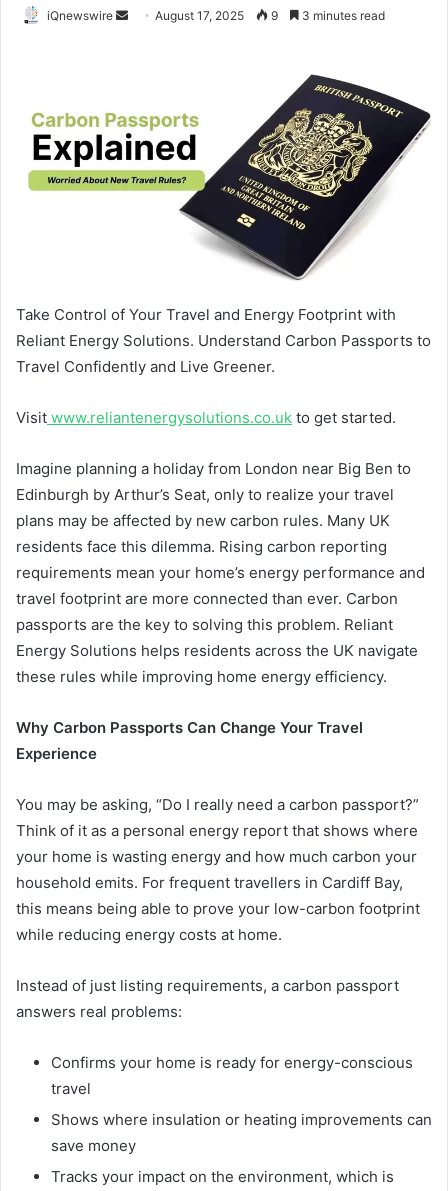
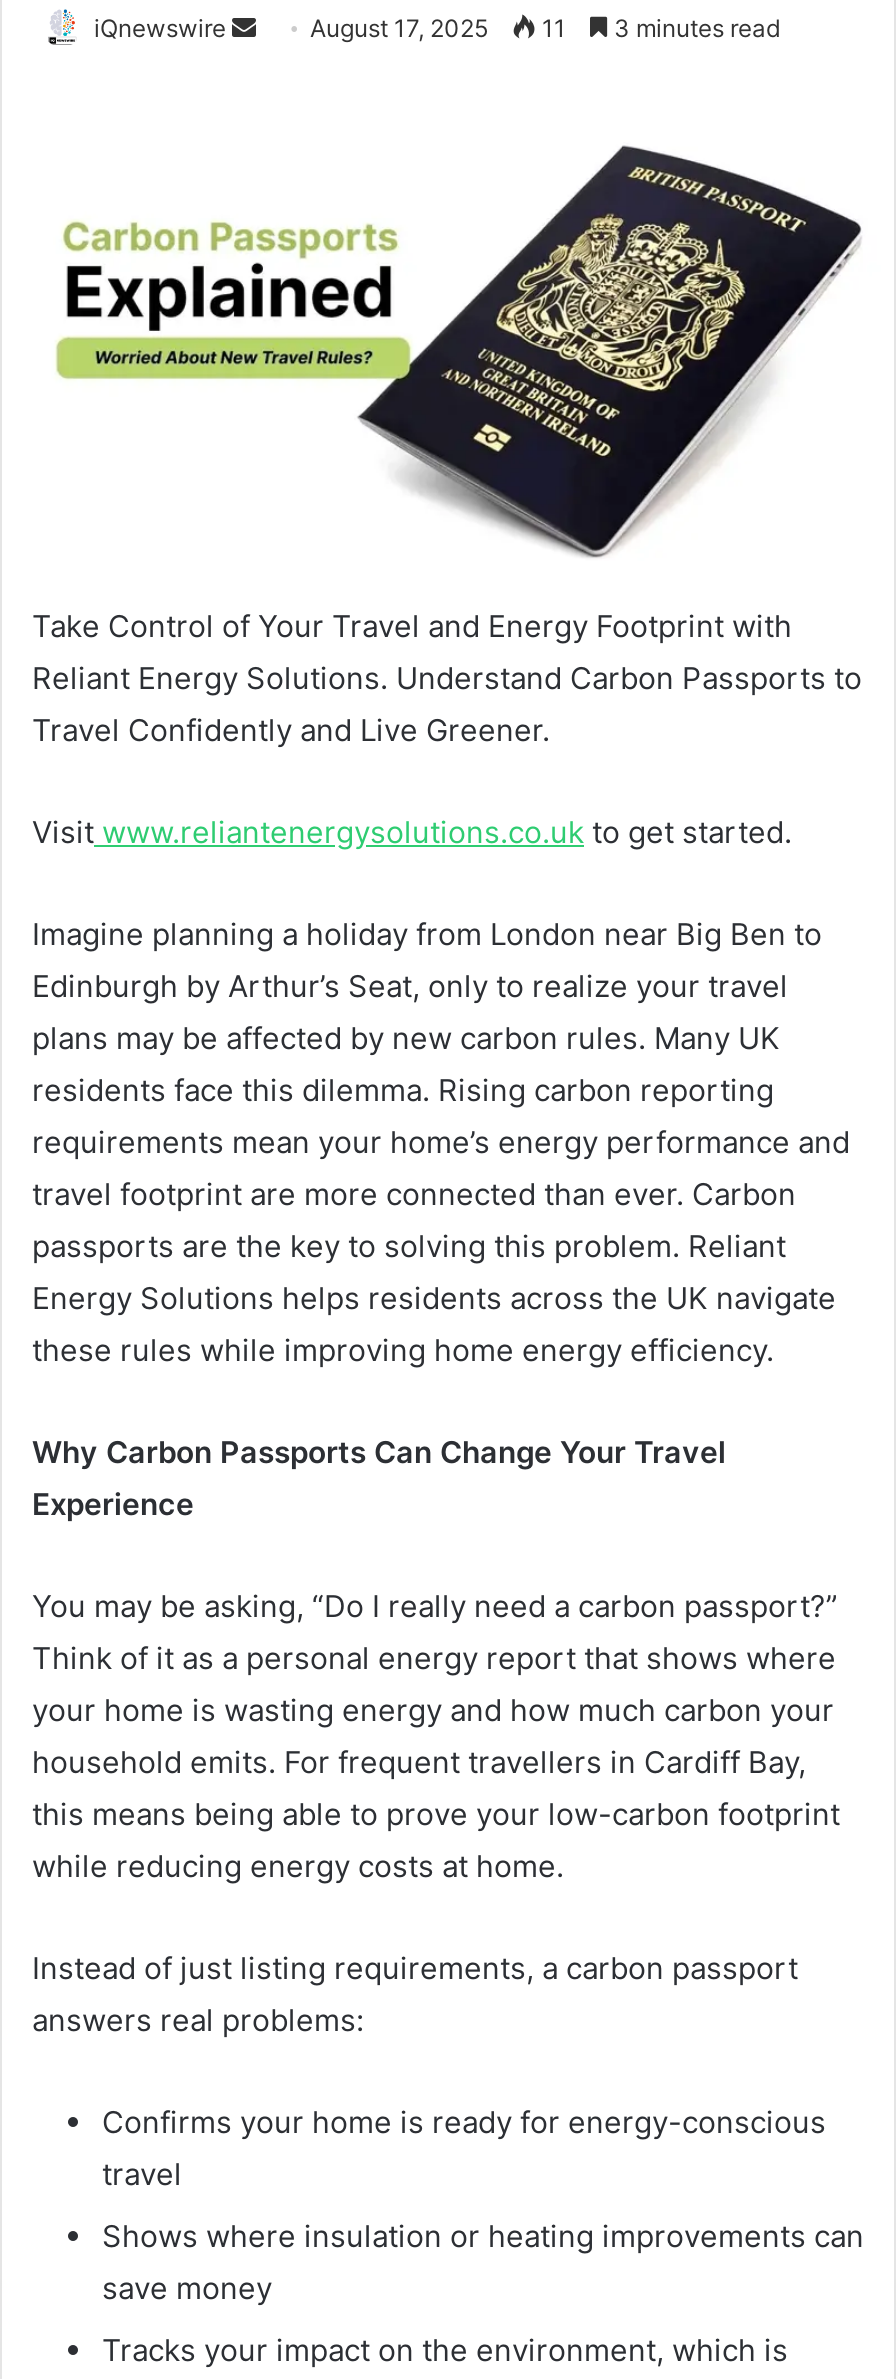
[268,8,278,23] 9 -> [536,14,566,44] 11

